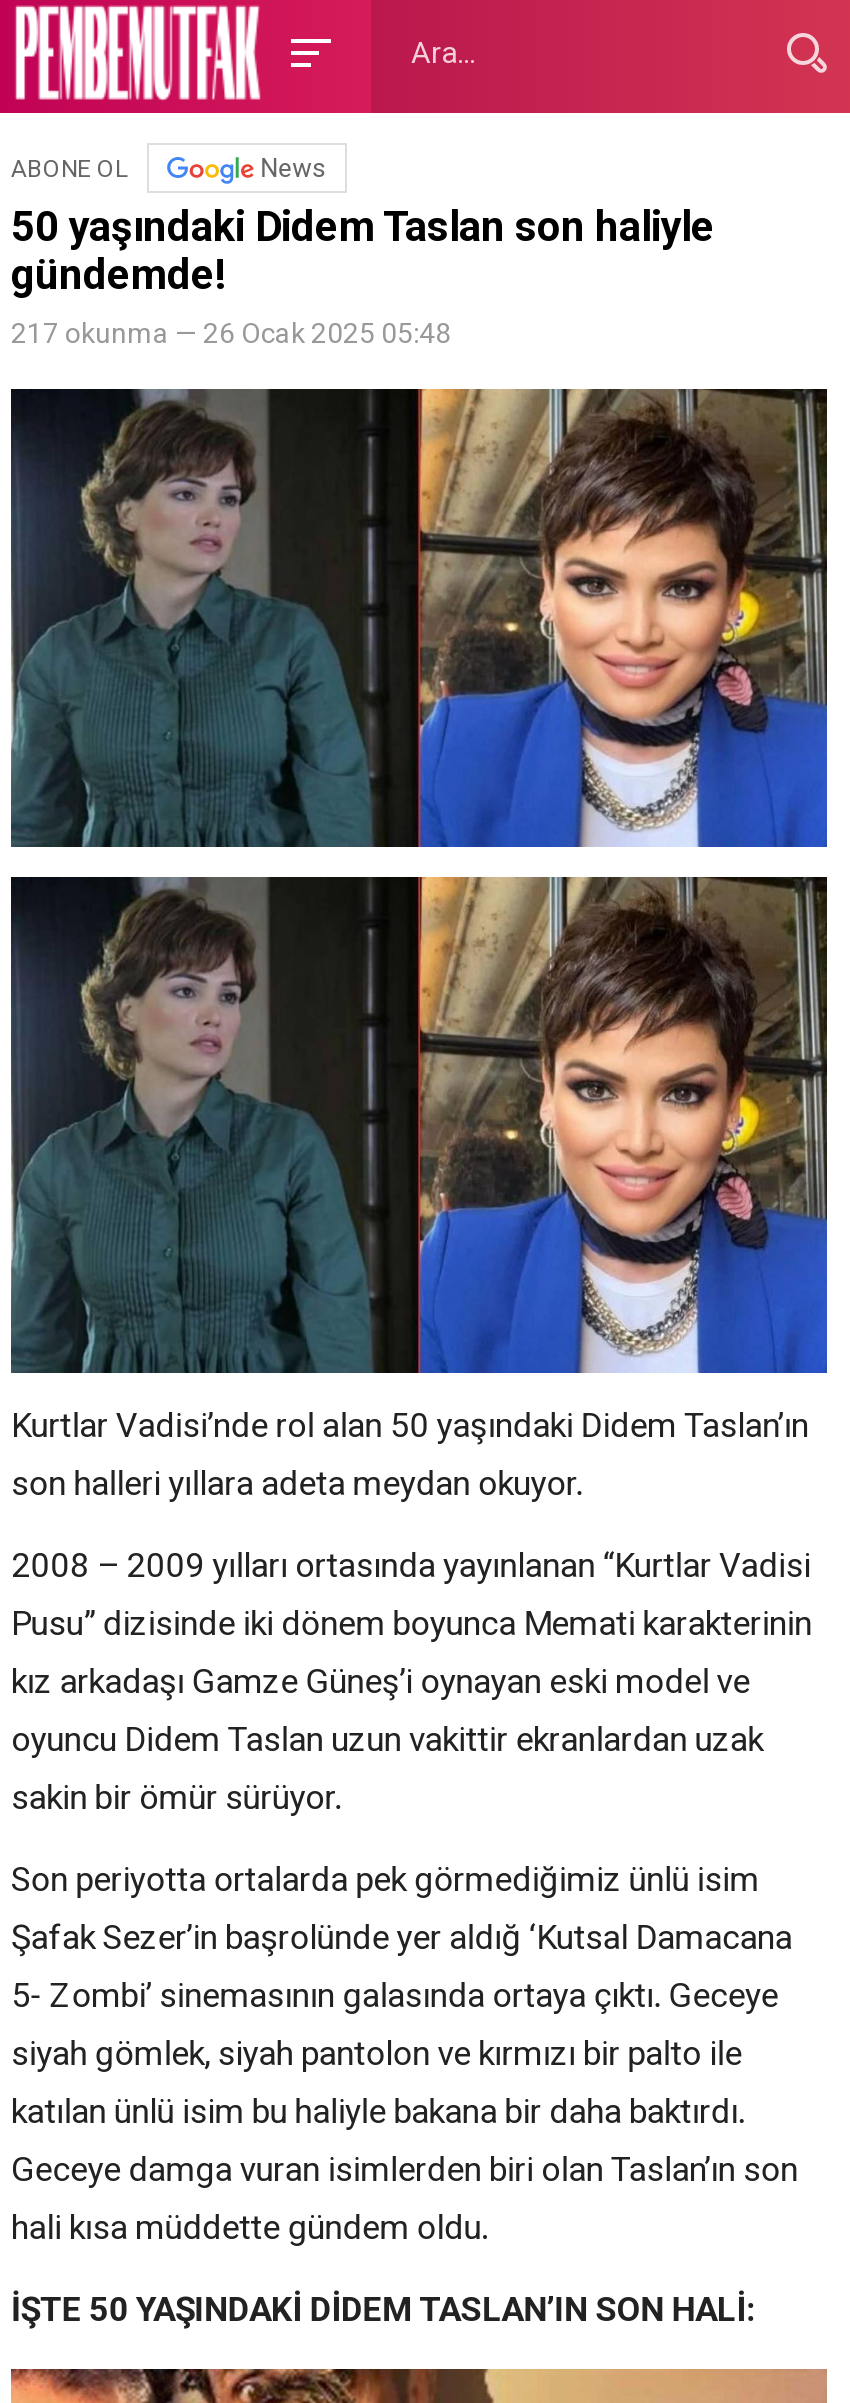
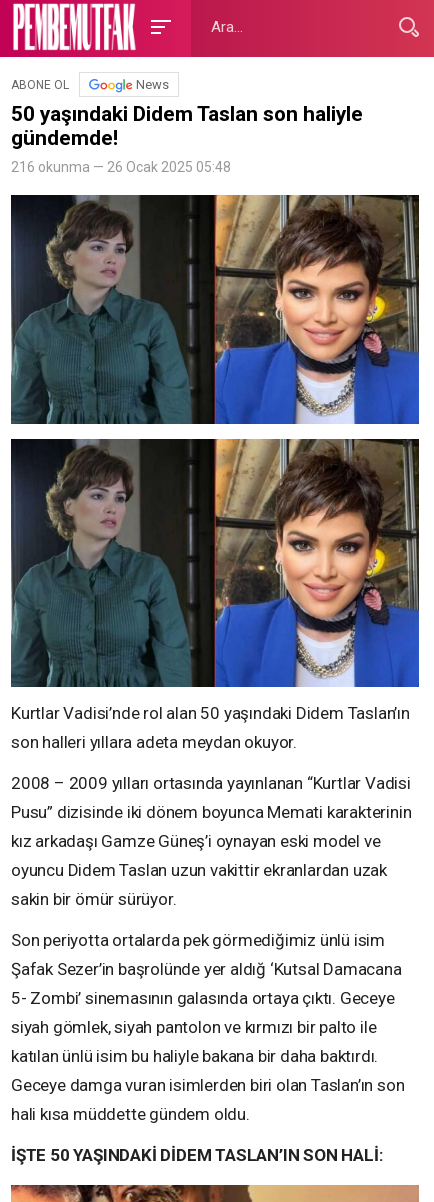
[11,317,451,349] 217 okunma — 26 Ocak 2025 05:48 -> [11,159,231,175] 216 okunma — 26 Ocak 2025 05:48

